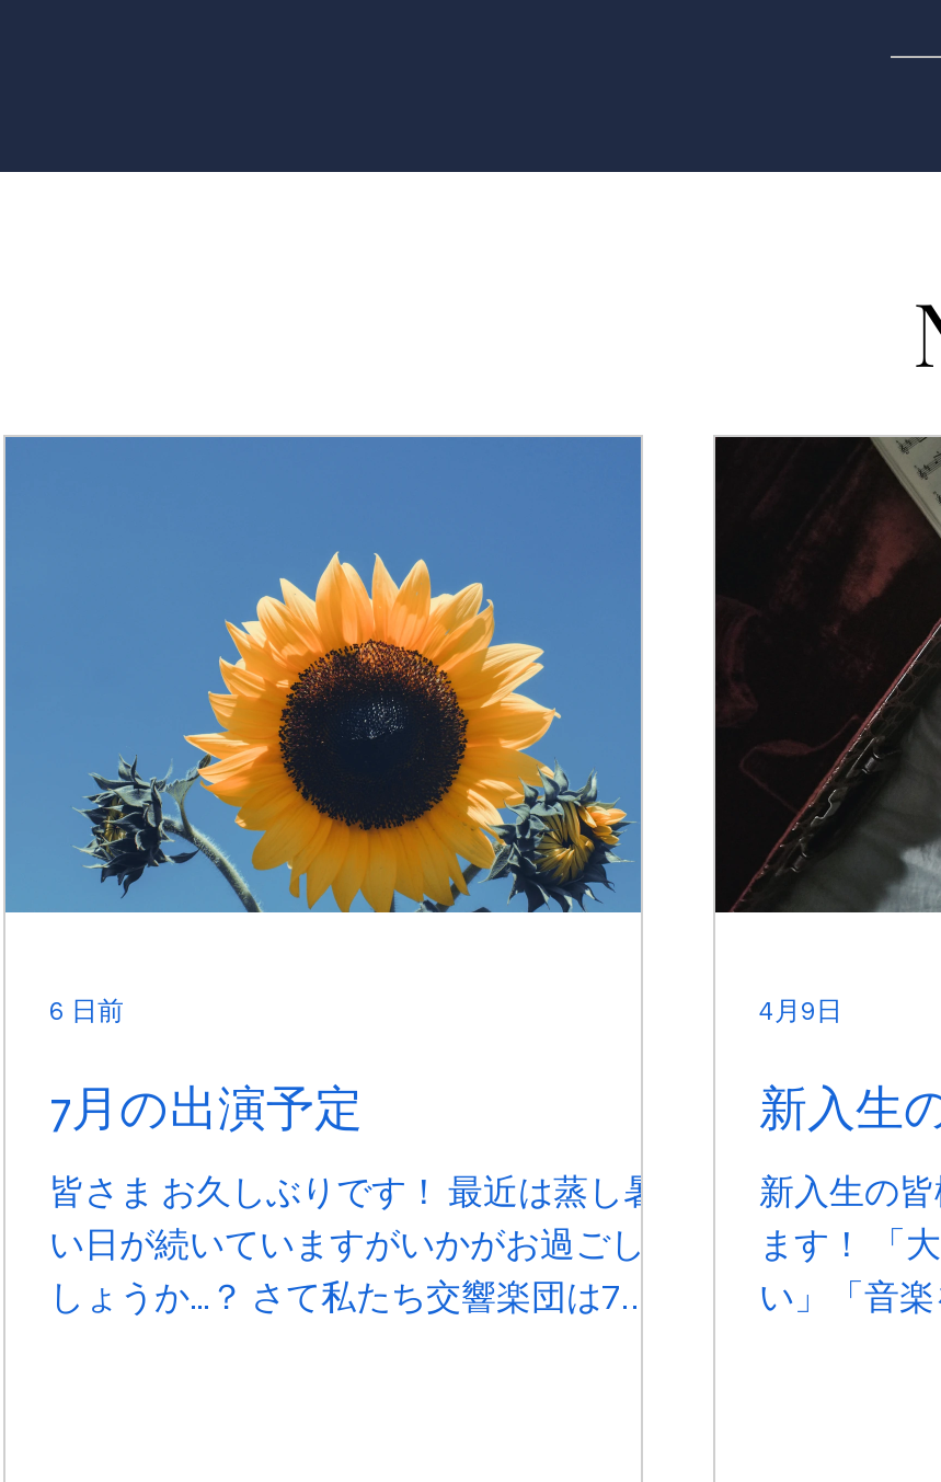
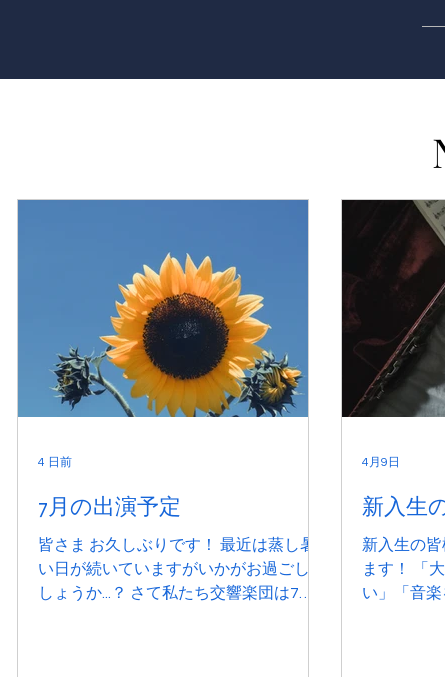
[49,997,124,1025] 6 日前 -> [38,455,72,468] 4 日前

